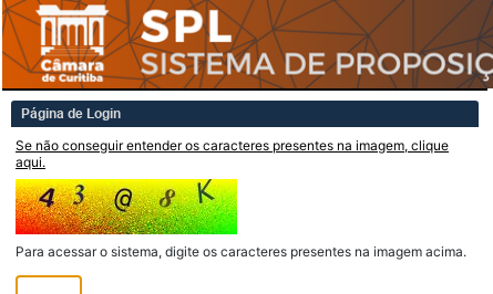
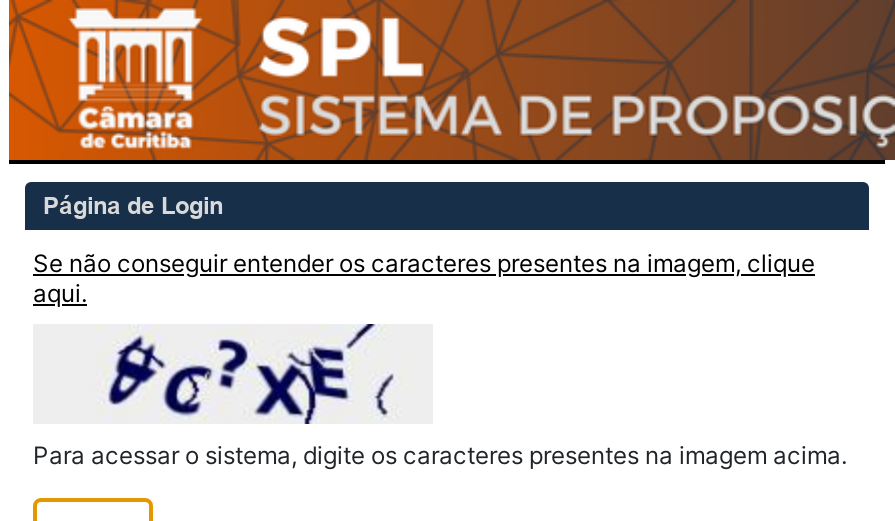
[14,178,238,235] [image] -> [33,322,433,426] [image]

